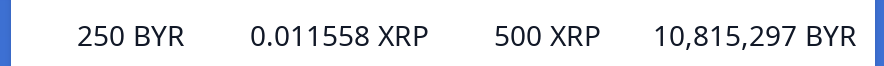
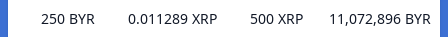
[250,16,428,54] 0.011558 XRP -> [127,9,216,28] 0.011289 XRP
[653,16,857,54] 10,815,297 BYR -> [329,9,431,28] 11,072,896 BYR

